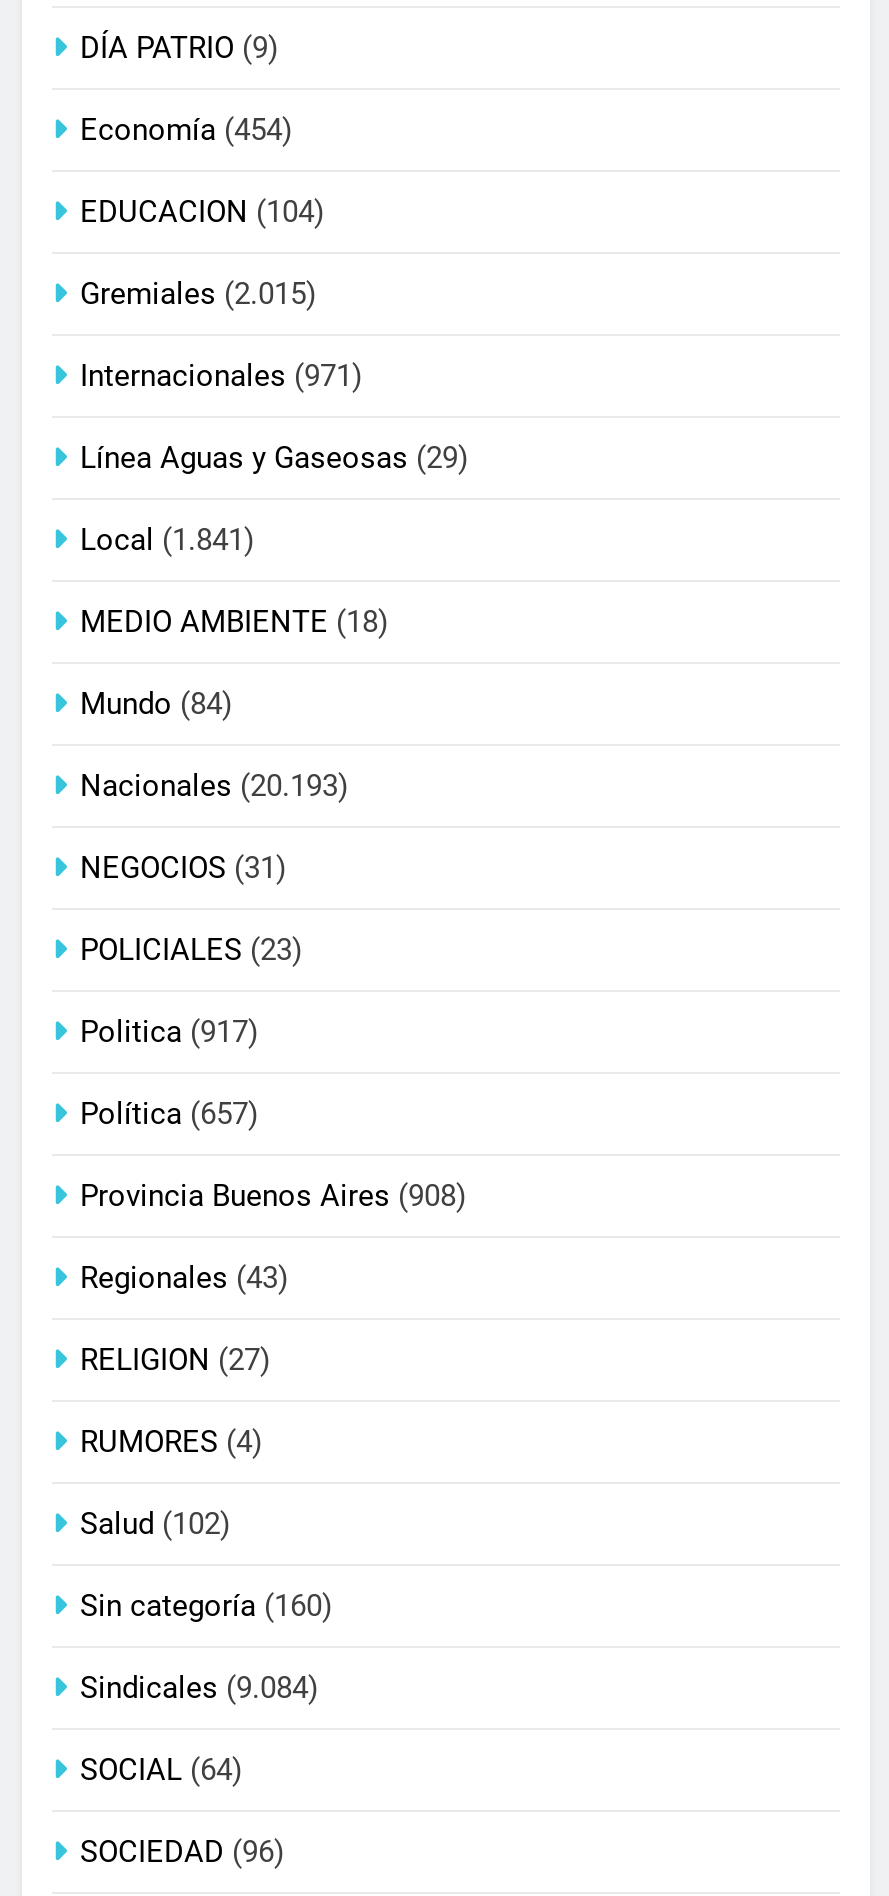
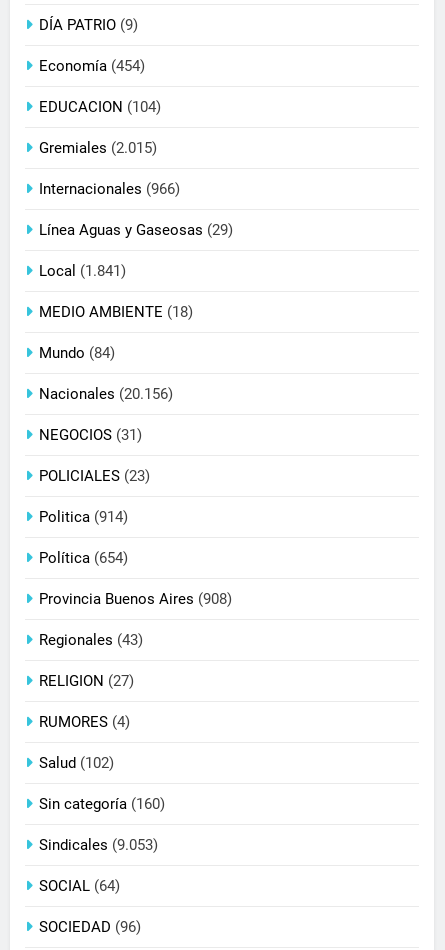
[80,359,362,395] Internacionales (971) -> [39,180,180,198] Internacionales (966)
[80,769,348,805] Nacionales (20.193) -> [39,385,173,403] Nacionales (20.156)
[80,1015,258,1051] Politica (917) -> [39,508,128,526] Politica (914)
[80,1097,258,1133] Política (657) -> [39,549,128,567] Política (654)
[80,1671,318,1707] Sindicales (9.084) -> [39,836,158,854] Sindicales (9.053)

